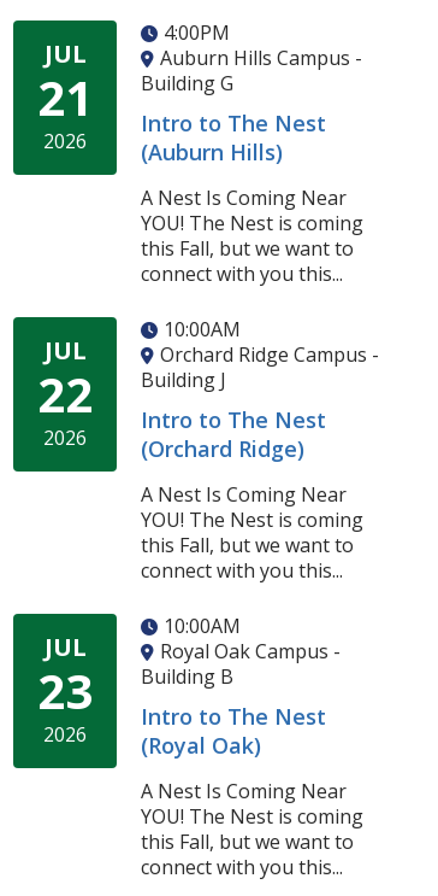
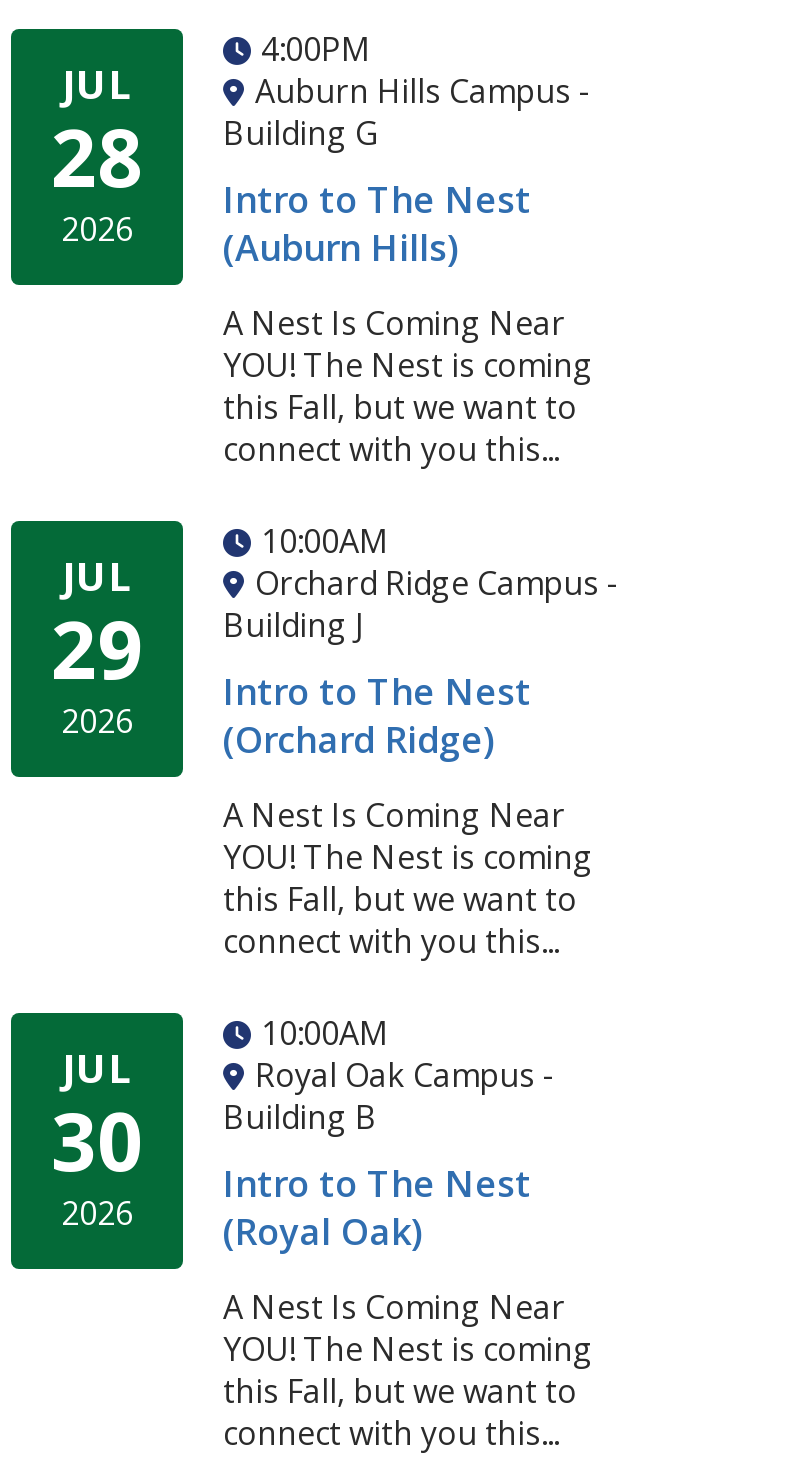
[37,63,326,137] 21 Building G Intro to The Nest -> [51,100,531,222] 28 Building G Intro to The Nest
[37,360,326,434] 22 Building J Intro to The Nest -> [51,592,531,714] 29 Building J Intro to The Nest
[37,657,326,730] 23 Building B Intro to The Nest -> [51,1084,531,1206] 30 Building B Intro to The Nest

